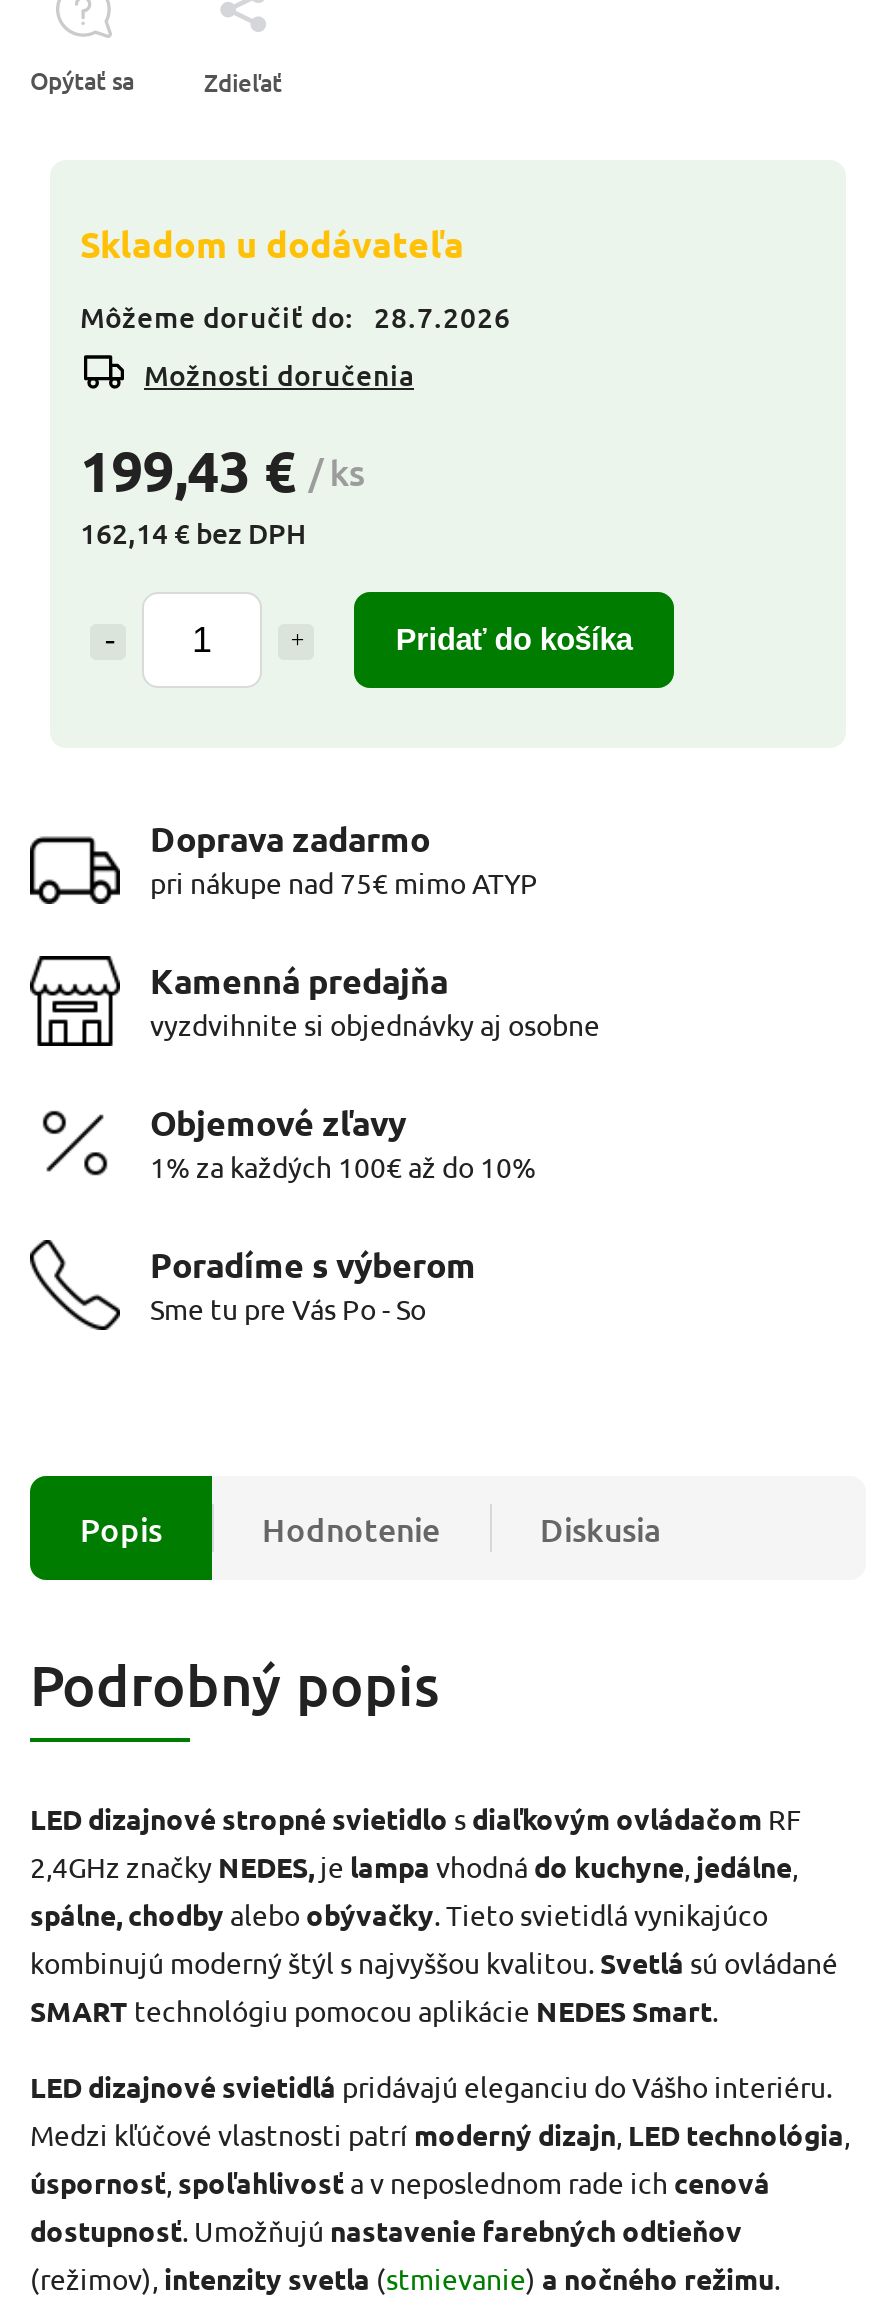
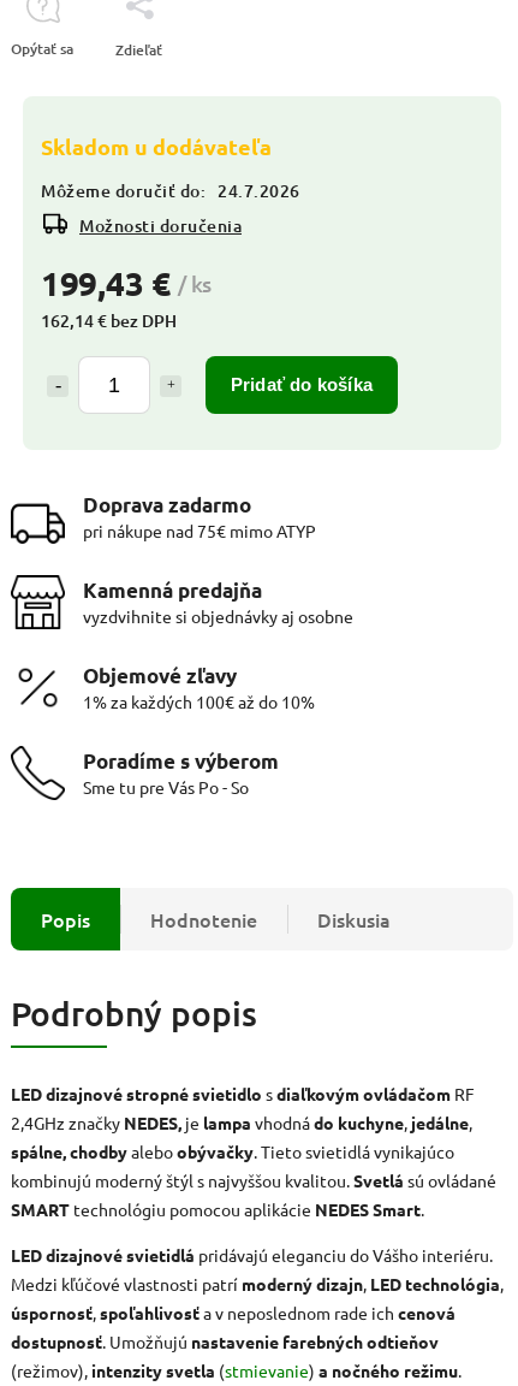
[80,297,511,335] Môžeme doručiť do: 28.7.2026 -> [41,179,300,202] Môžeme doručiť do: 24.7.2026

